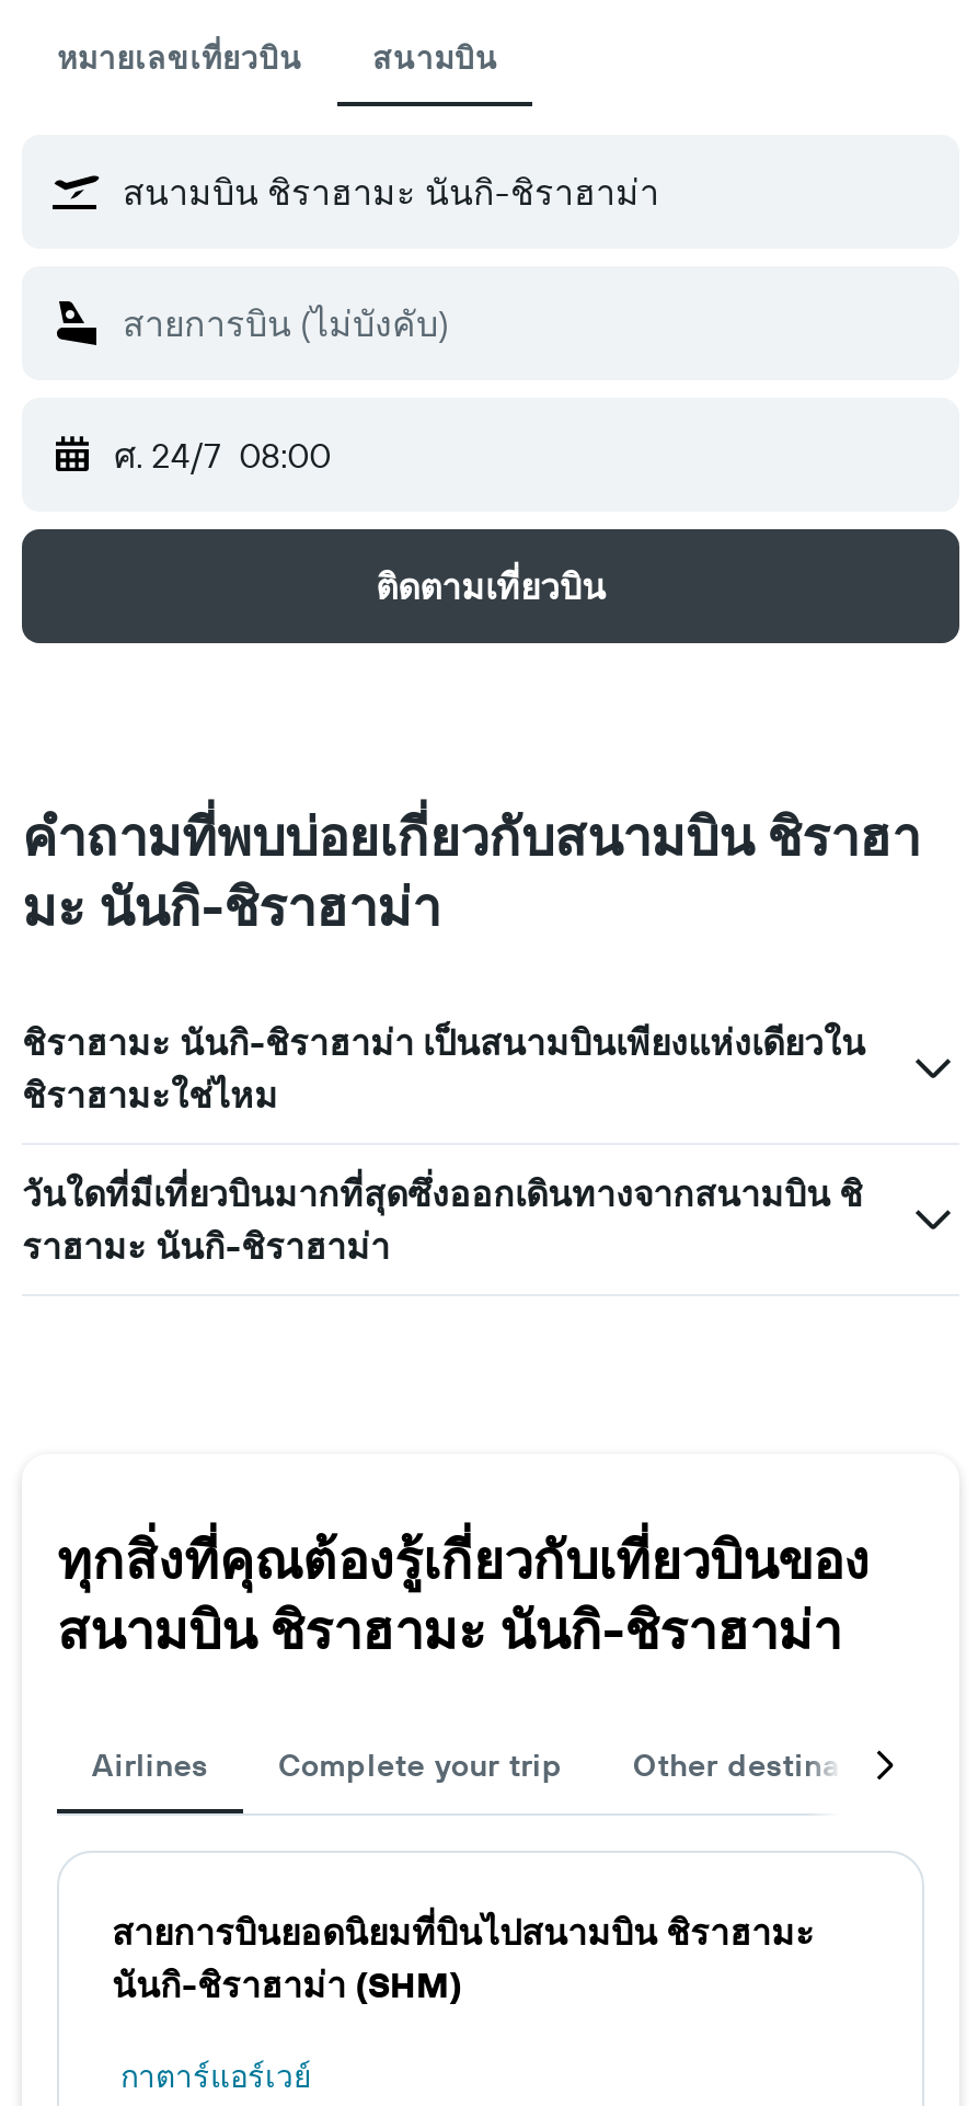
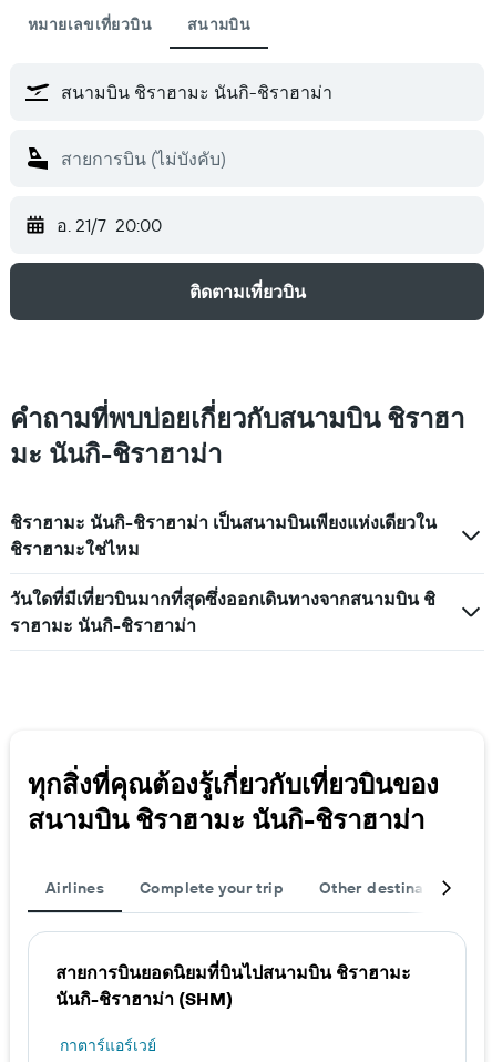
[114,433,331,477] ศ. 24/7 08:00 -> [57,214,162,236] อ. 21/7 20:00

